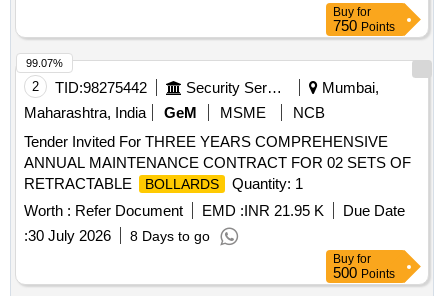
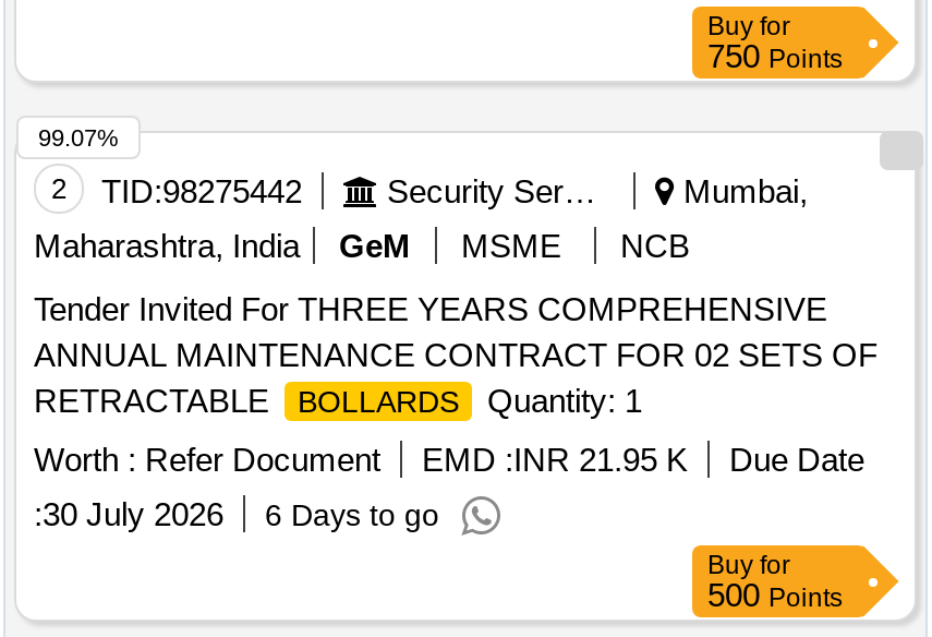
[24,227,210,244] :30 July 2026 8 Days to go -> [34,496,439,533] :30 July 2026 6 Days to go

